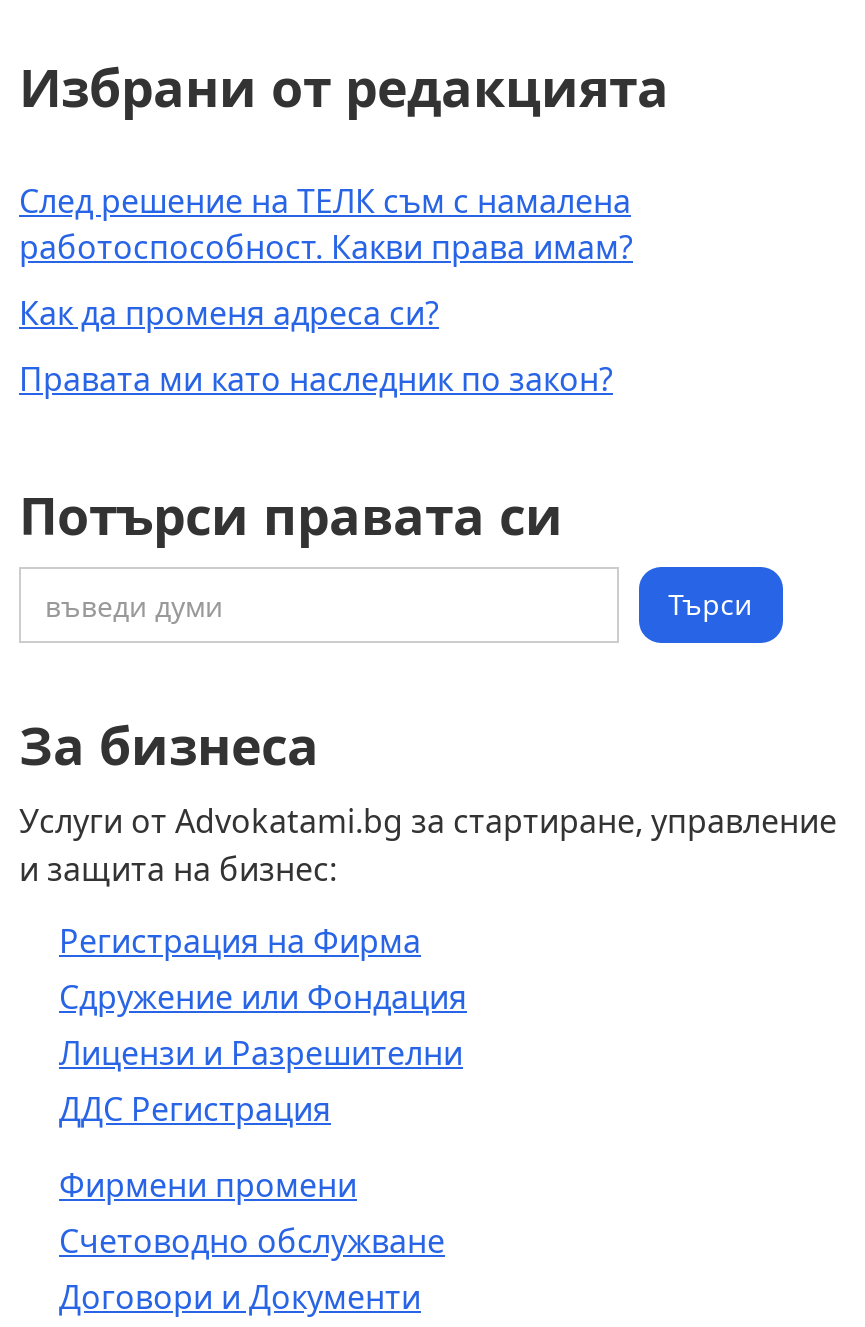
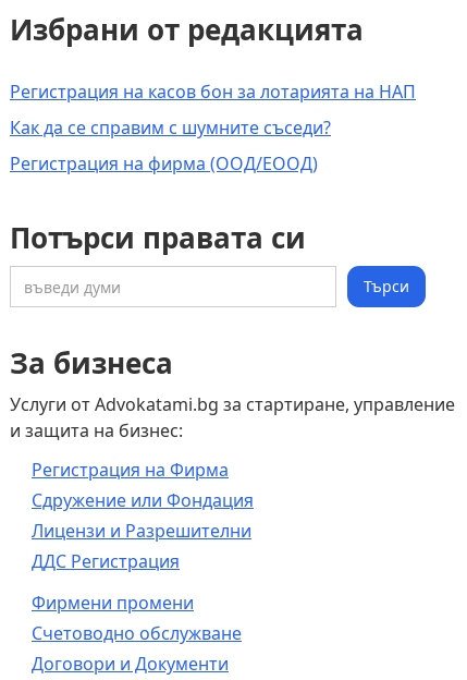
[19,179,633,269] След решение на ТЕЛК съм с намалена | работоспособност. Какви права имам? -> [10,80,416,104] Регистрация на касов бон за лотарията на НАП
[19,291,439,335] Как да променя адреса си? -> [10,116,331,139] Как да се справим с шумните съседи?
[19,357,613,401] Правата ми като наследник по закон? -> [10,151,318,175] Регистрация на фирма (ООД/ЕООД)

